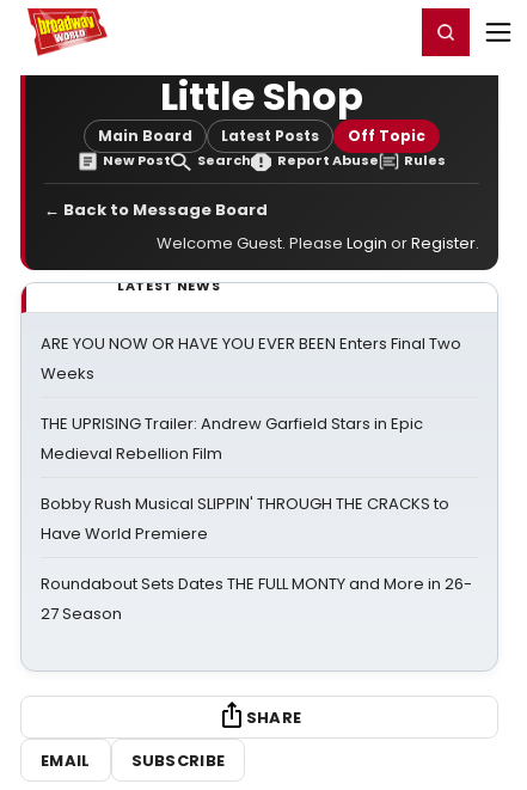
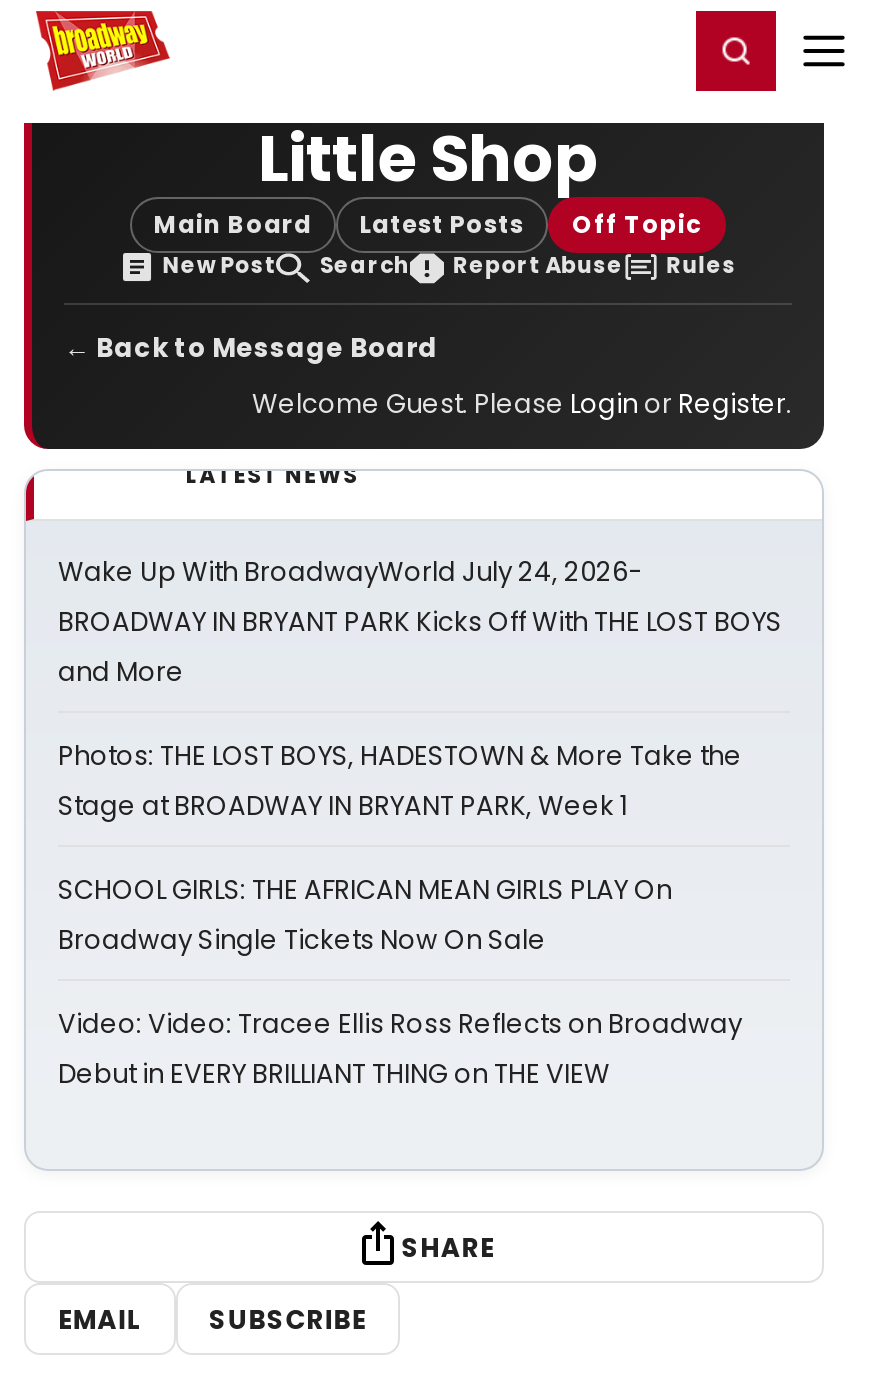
[41,332,461,385] ARE YOU NOW OR HAVE YOU EVER BEEN Enters Final Two | Weeks -> [58,553,782,691] Wake Up With BroadwayWorld July 24, 2026- | BROADWAY IN BRYANT PARK Kicks Off With THE LOST BOYS | and More
[41,412,423,465] THE UPRISING Trailer: Andrew Garfield Stars in Epic | Medieval Rebellion Film -> [58,737,742,825] Photos: THE LOST BOYS, HADESTOWN & More Take the | Stage at BROADWAY IN BRYANT PARK, Week 1
[41,492,449,545] Bobby Rush Musical SLIPPIN' THROUGH THE CRACKS to | Have World Premiere -> [58,871,672,959] SCHOOL GIRLS: THE AFRICAN MEAN GIRLS PLAY On | Broadway Single Tickets Now On Sale
[41,572,472,625] Roundabout Sets Dates THE FULL MONTY and More in 26- | 27 Season -> [58,1005,742,1093] Video: Video: Tracee Ellis Ross Reflects on Broadway | Debut in EVERY BRILLIANT THING on THE VIEW

